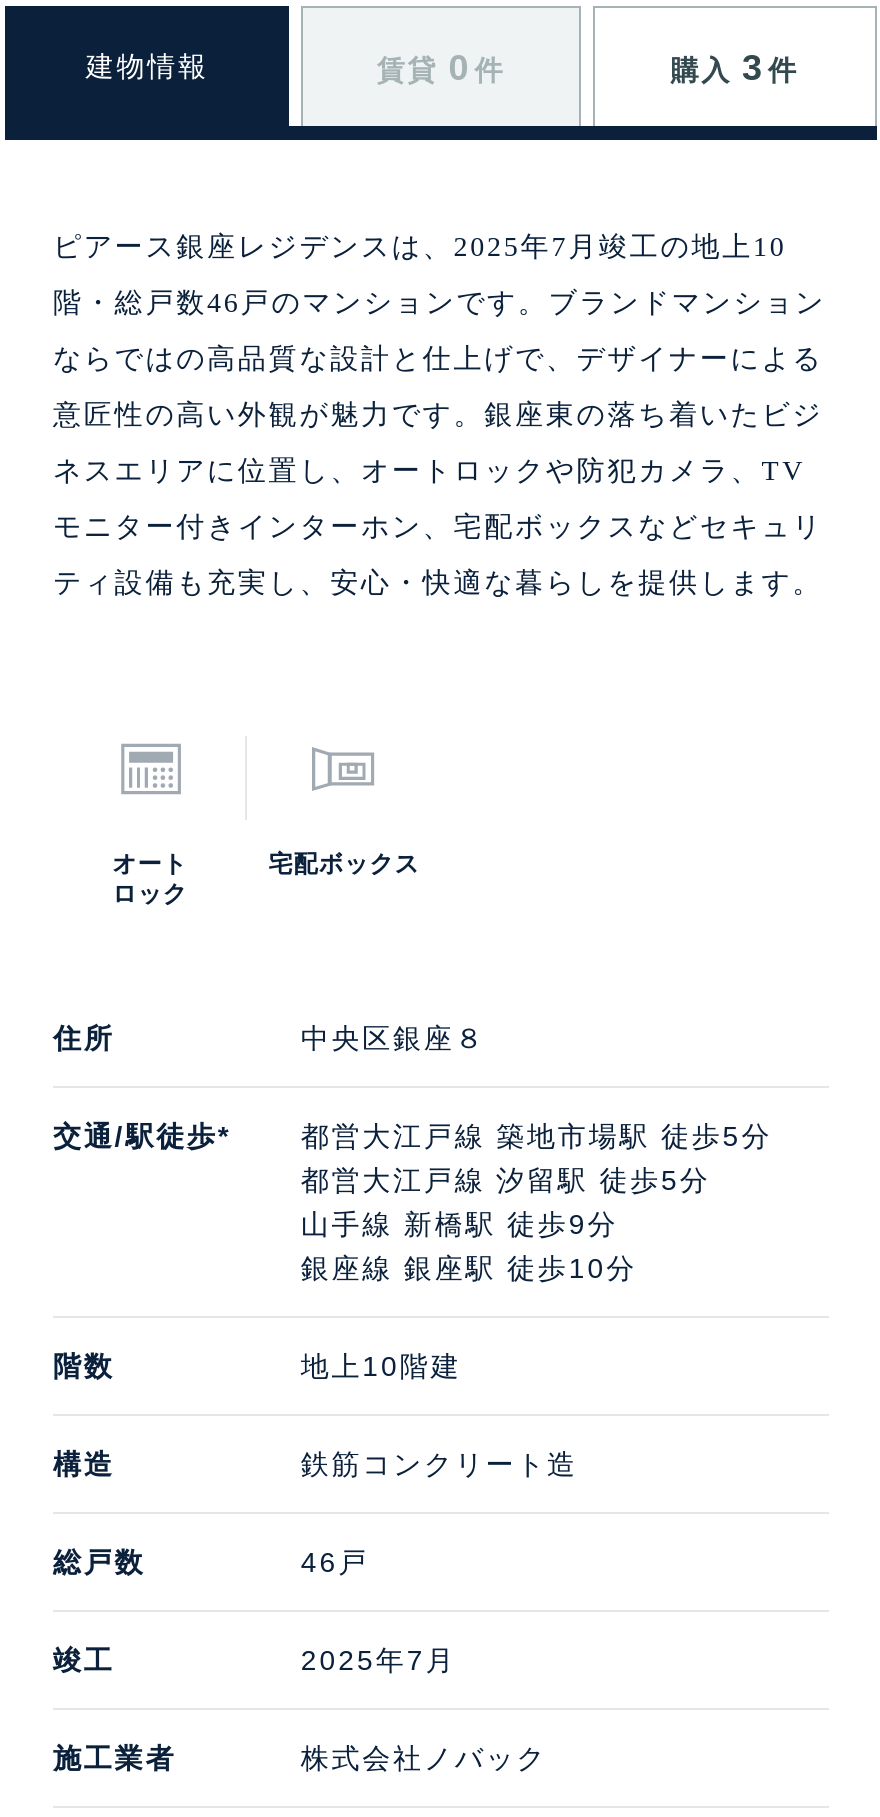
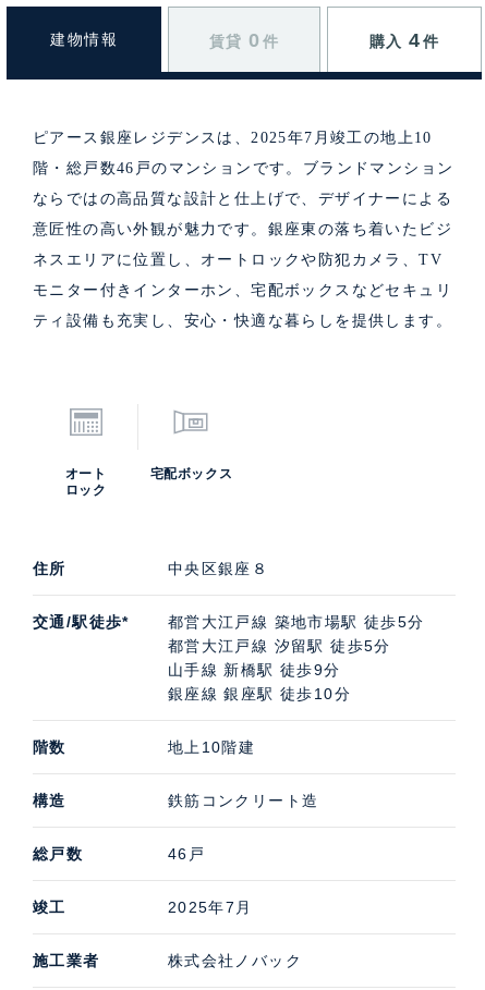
[670,48,799,88] 購入 3 件 -> [369,29,439,51] 購入 4 件

